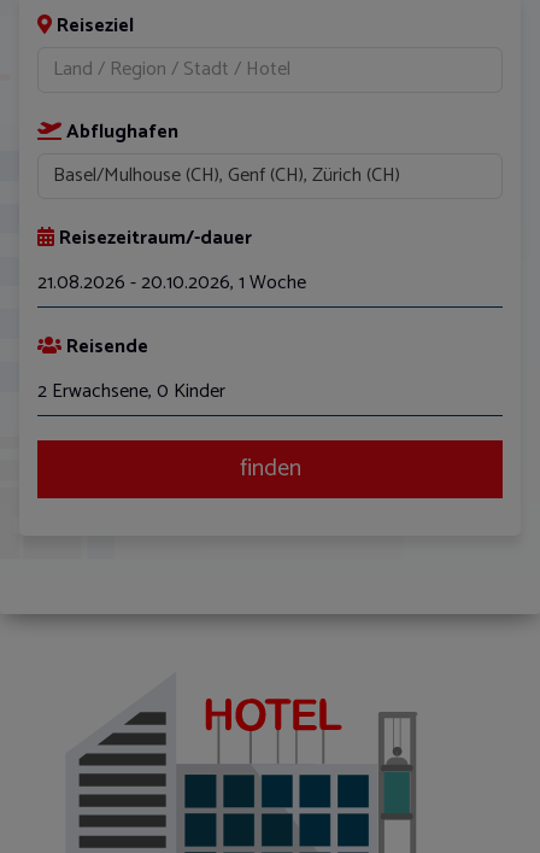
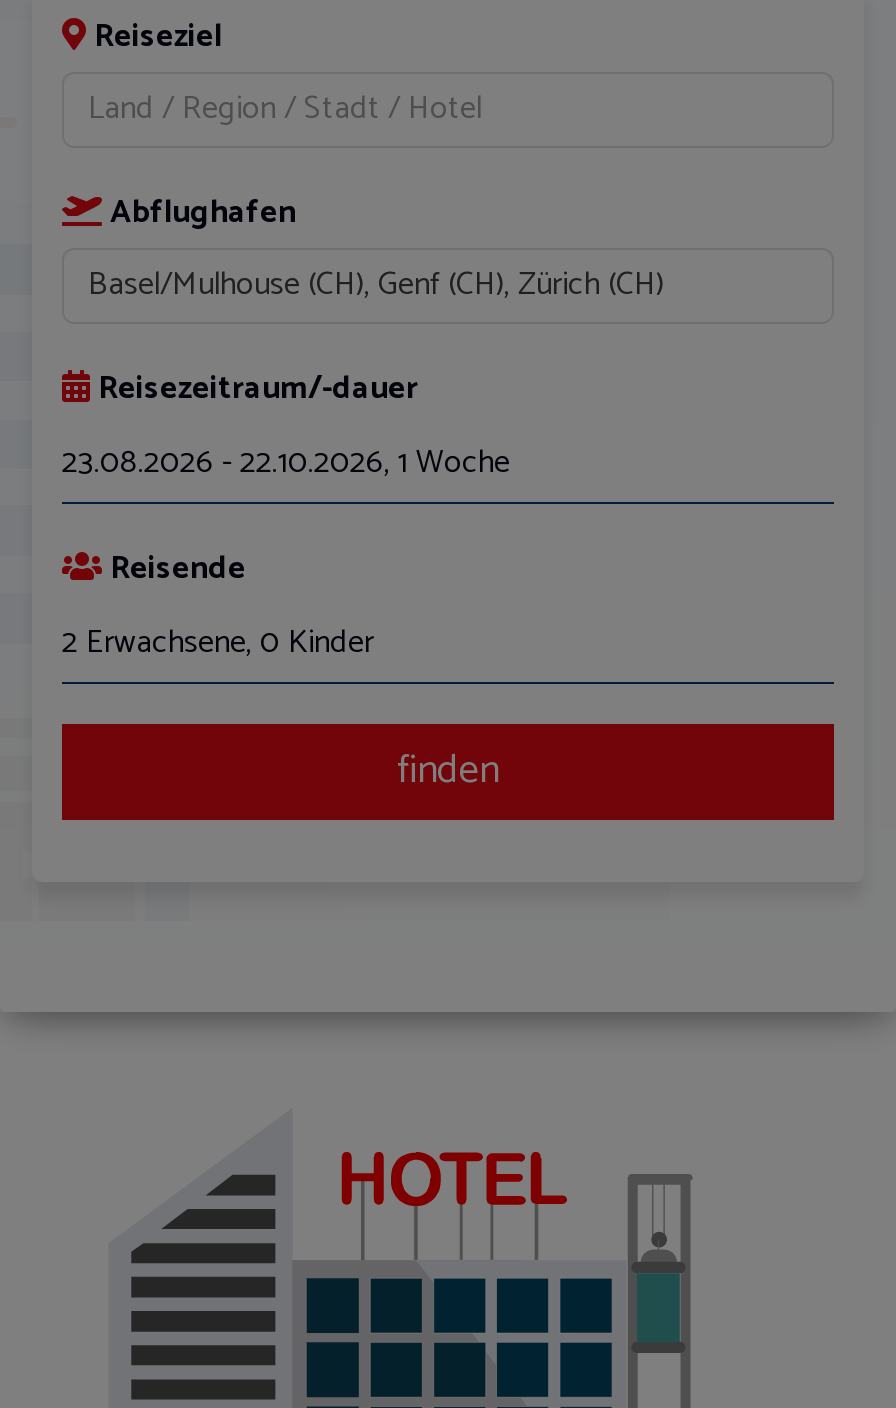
[37,266,306,299] 21.08.2026 - 20.10.2026, 1 Woche -> [62,435,510,489] 23.08.2026 - 22.10.2026, 1 Woche

